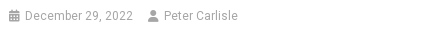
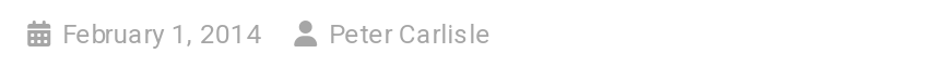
[25,9,133,23] December 29, 2022 -> [62,19,261,49] February 1, 2014

